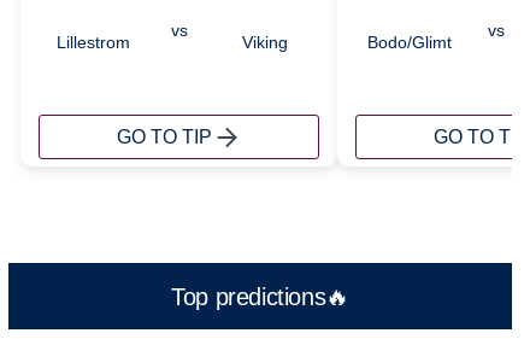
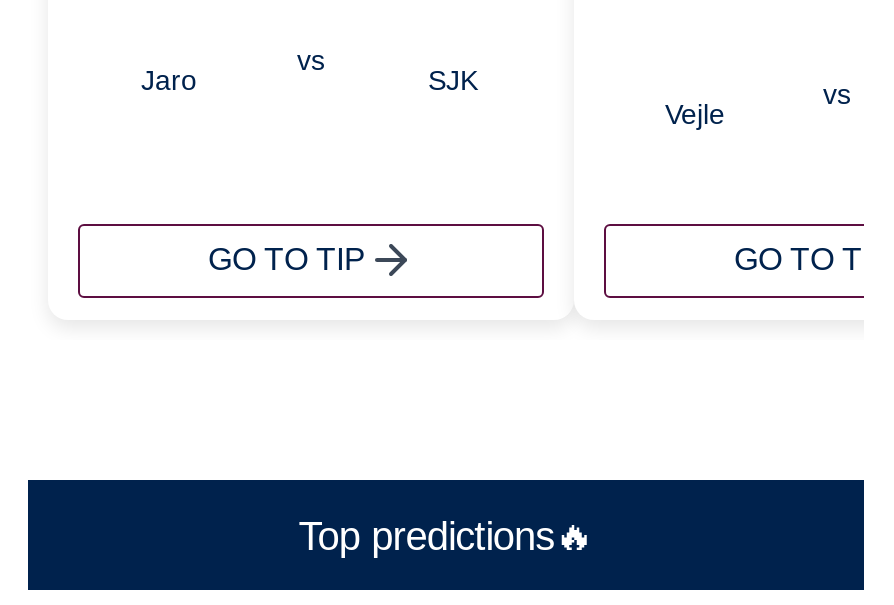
[57,33,130,52] Lillestrom -> [141,64,197,96] Jaro
[242,33,287,52] Viking -> [428,64,478,96] SJK
[368,33,452,52] Bodo/Glimt -> [665,98,725,130] Vejle

